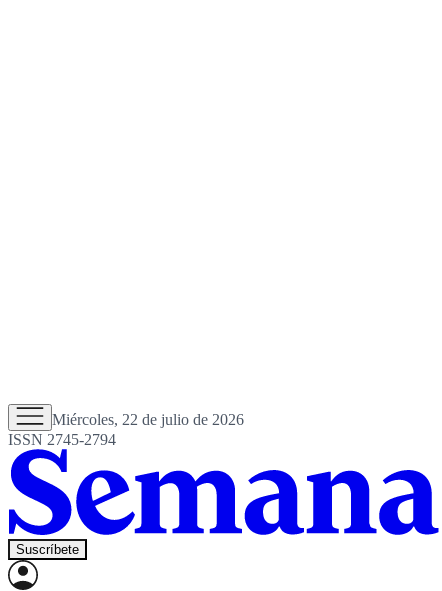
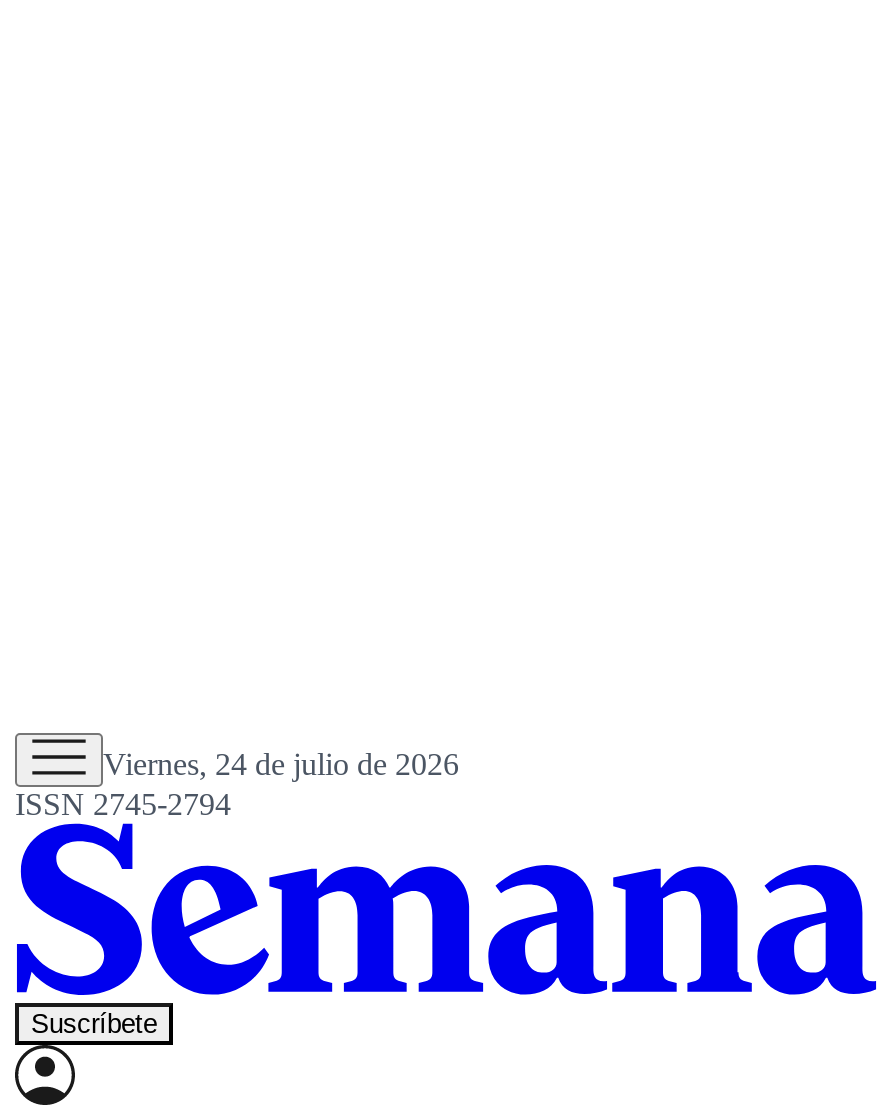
[52,411,244,428] Miércoles, 22 de julio de 2026 -> [103,747,459,781] Viernes, 24 de julio de 2026

